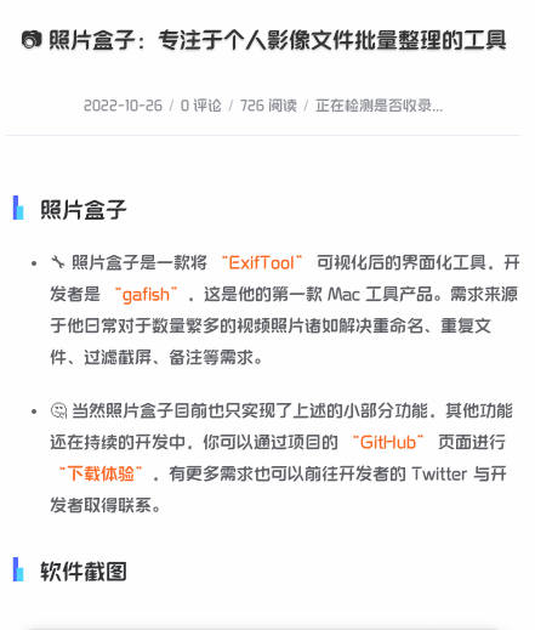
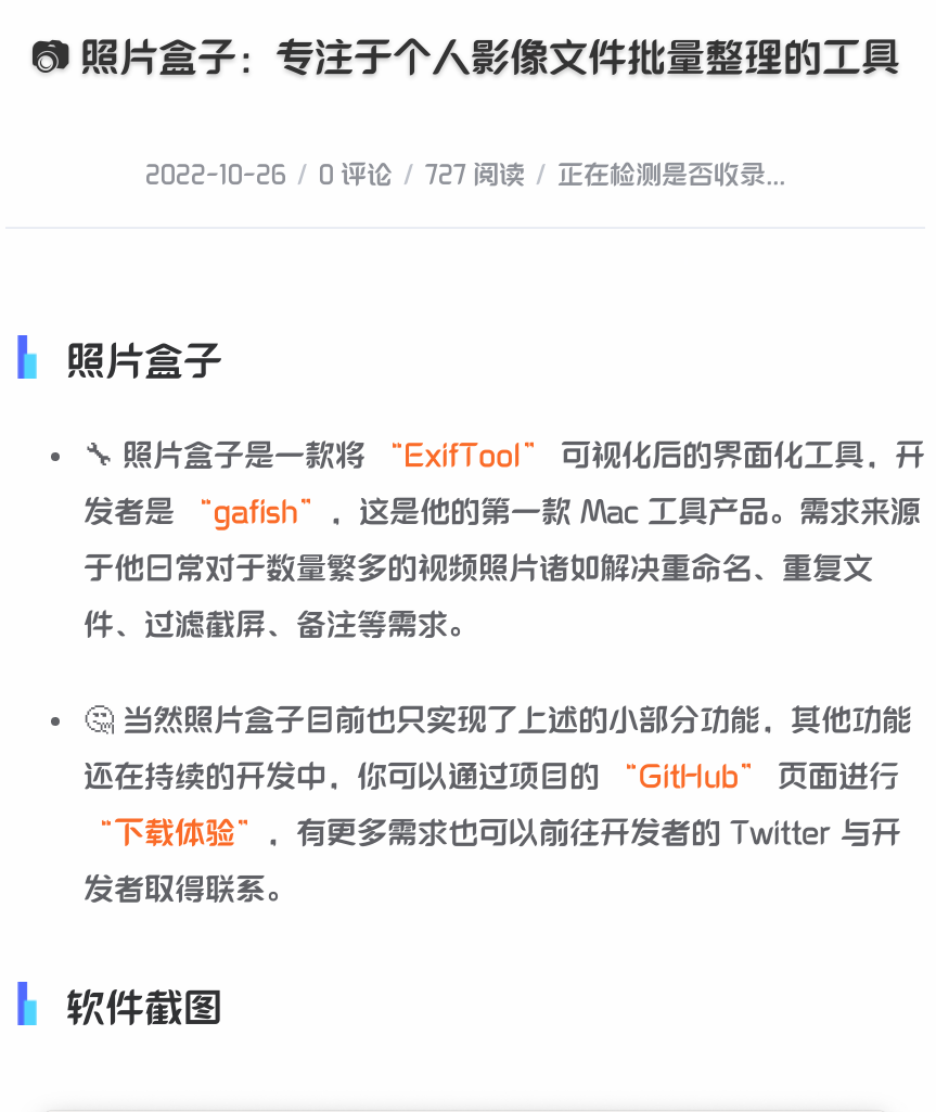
[84,97,443,115] 2022-10-26 / 0 评论 / 726 阅读 / 正在检测是否收录... -> [145,159,785,192] 2022-10-26 / 0 评论 / 727 阅读 / 正在检测是否收录...

